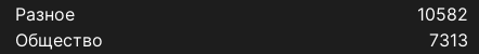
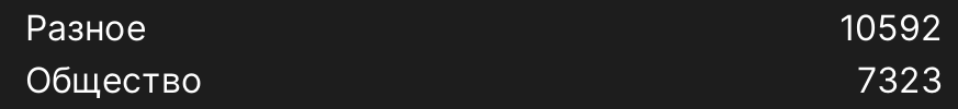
[417,3,468,25] 10582 -> [839,6,943,50] 10592
[429,29,468,51] 7313 -> [857,59,943,102] 7323

